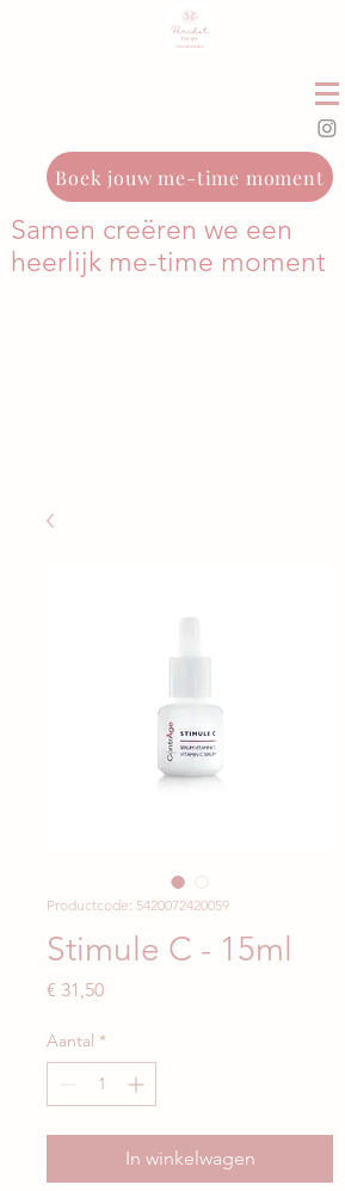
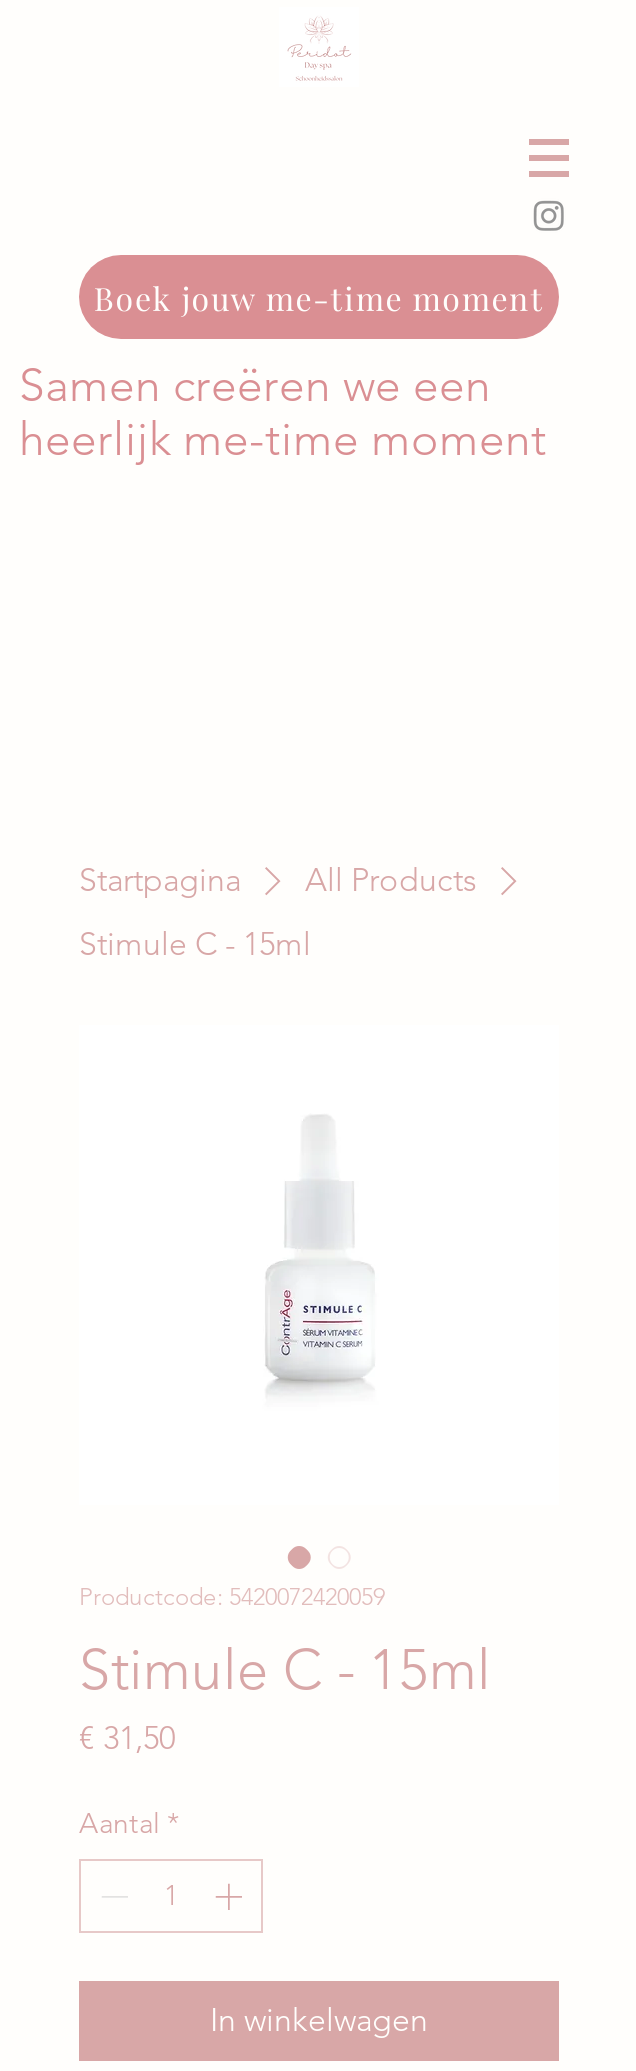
none -> [79,861,477,963] Startpagina | All Products | Stimule C - 15ml

